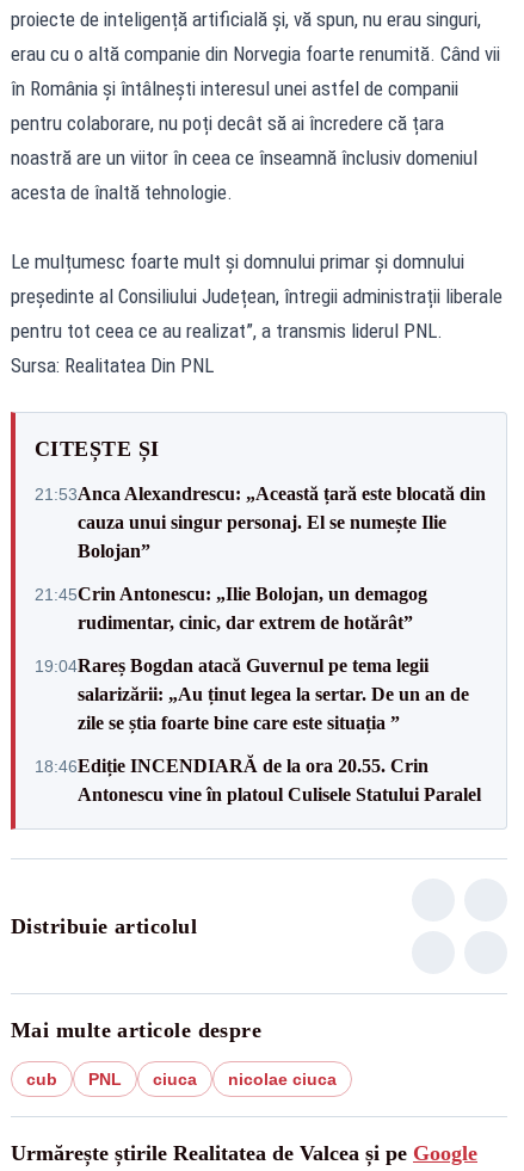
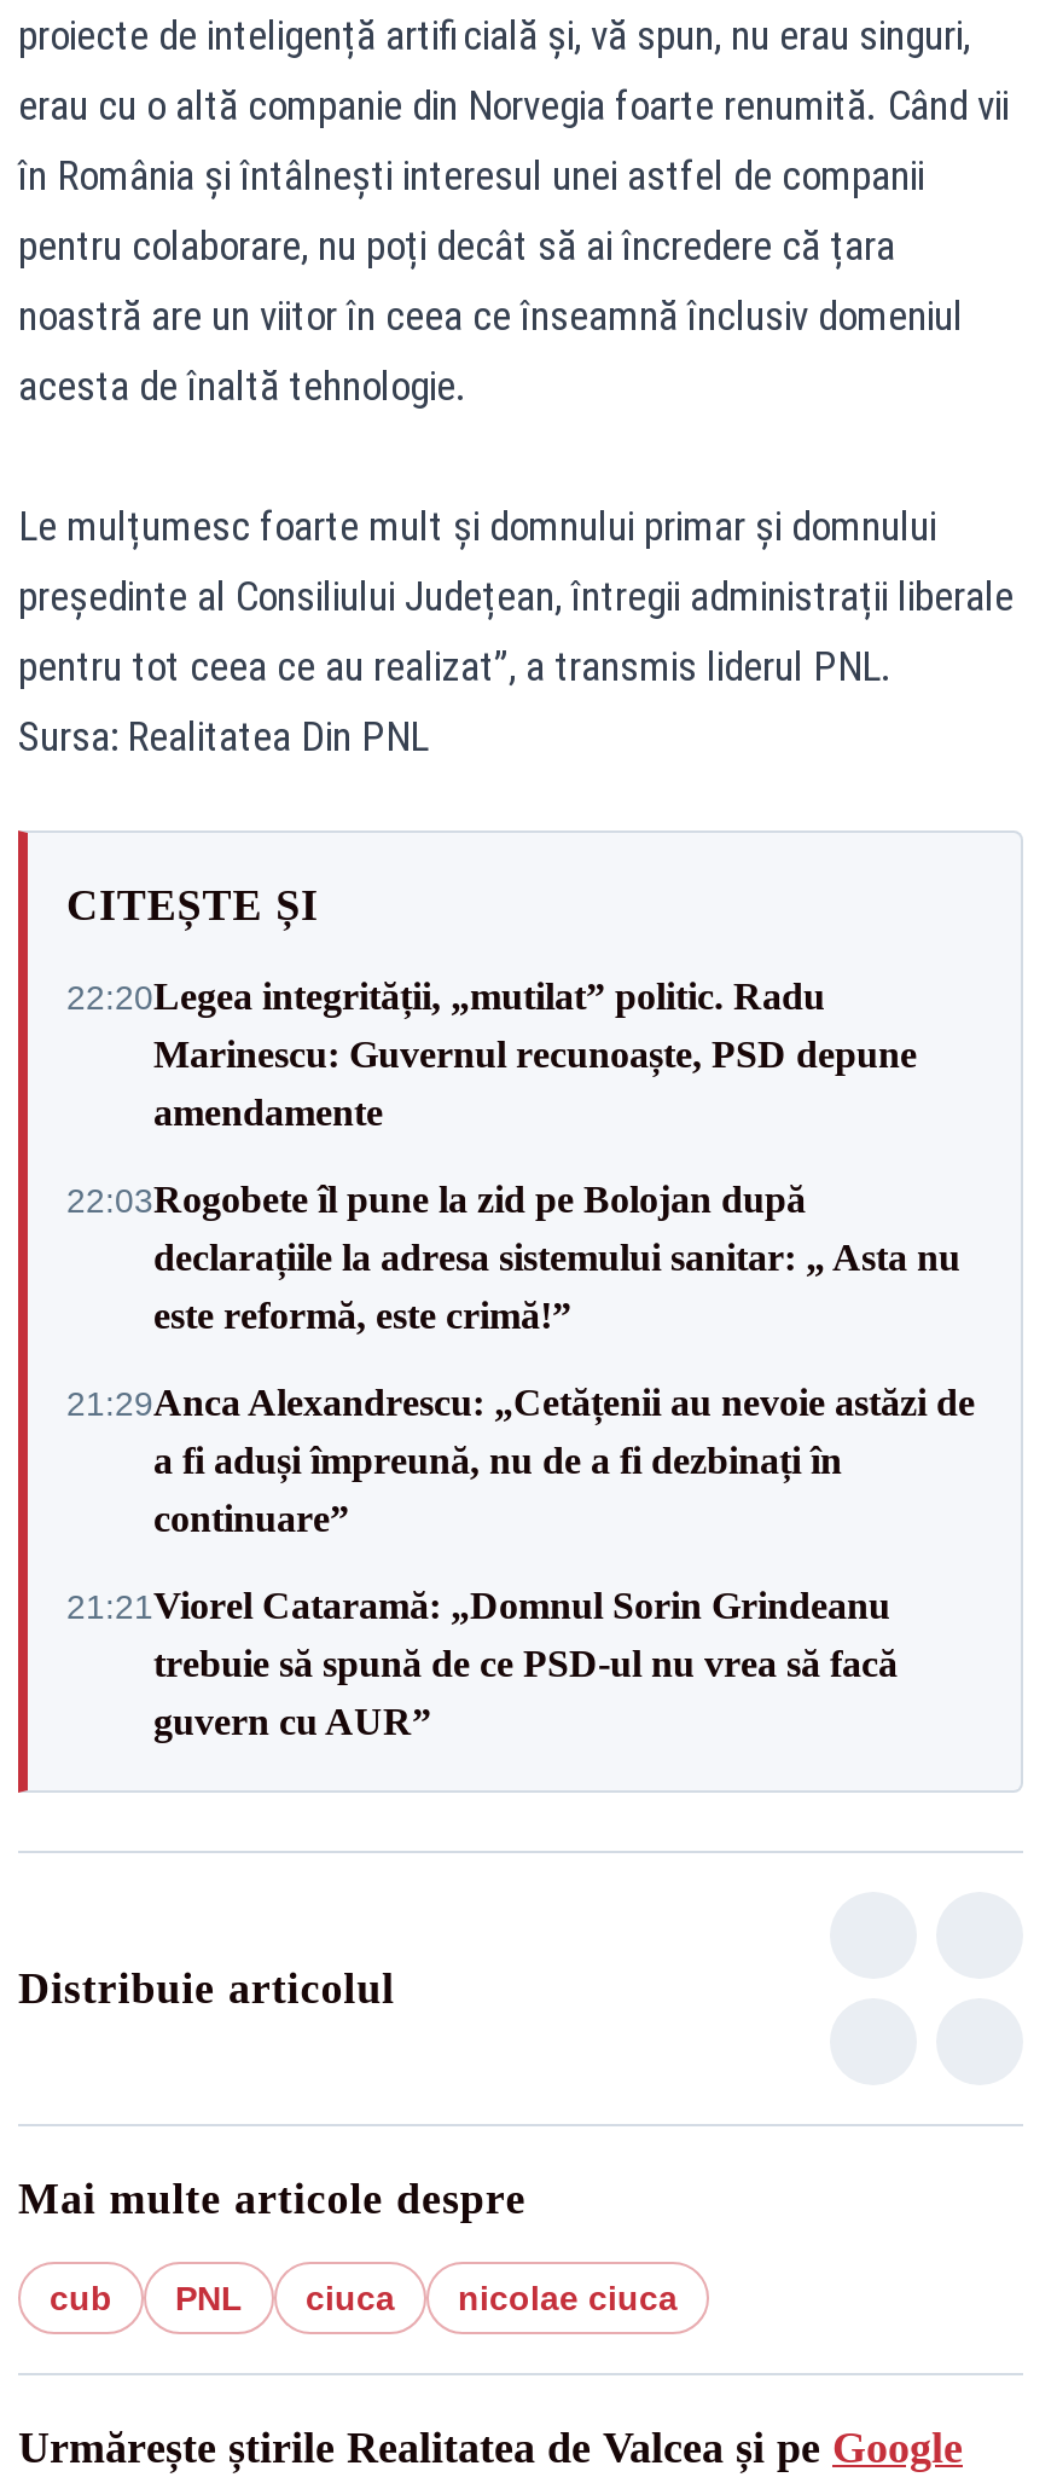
[35,483,486,560] 21:53Anca Alexandrescu: „Această țară este blocată din | cauza unui singur personaj. El se numește Ilie | Bolojan” -> [66,976,917,1133] 22:20Legea integrității, „mutilat” politic. Radu | Marinescu: Guvernul recunoaște, PSD depune | amendamente
[35,583,427,632] 21:45Crin Antonescu: „Ilie Bolojan, un demagog | rudimentar, cinic, dar extrem de hotărât” -> [66,1179,960,1336] 22:03Rogobete îl pune la zid pe Bolojan după | declarațiile la adresa sistemului sanitar: „ Asta nu | este reformă, este crimă!”
[35,655,469,732] 19:04Rareș Bogdan atacă Guvernul pe tema legii | salarizării: „Au ținut legea la sertar. De un an de | zile se știa foarte bine care este situația ” -> [66,1382,975,1539] 21:29Anca Alexandrescu: „Cetățenii au nevoie astăzi de | a fi aduși împreună, nu de a fi dezbinați în | continuare”
[35,755,481,804] 18:46Ediție INCENDIARĂ de la ora 20.55. Crin | Antonescu vine în platoul Culisele Statului Paralel -> [66,1585,898,1742] 21:21Viorel Cataramă: „Domnul Sorin Grindeanu | trebuie să spună de ce PSD-ul nu vrea să facă | guvern cu AUR”

